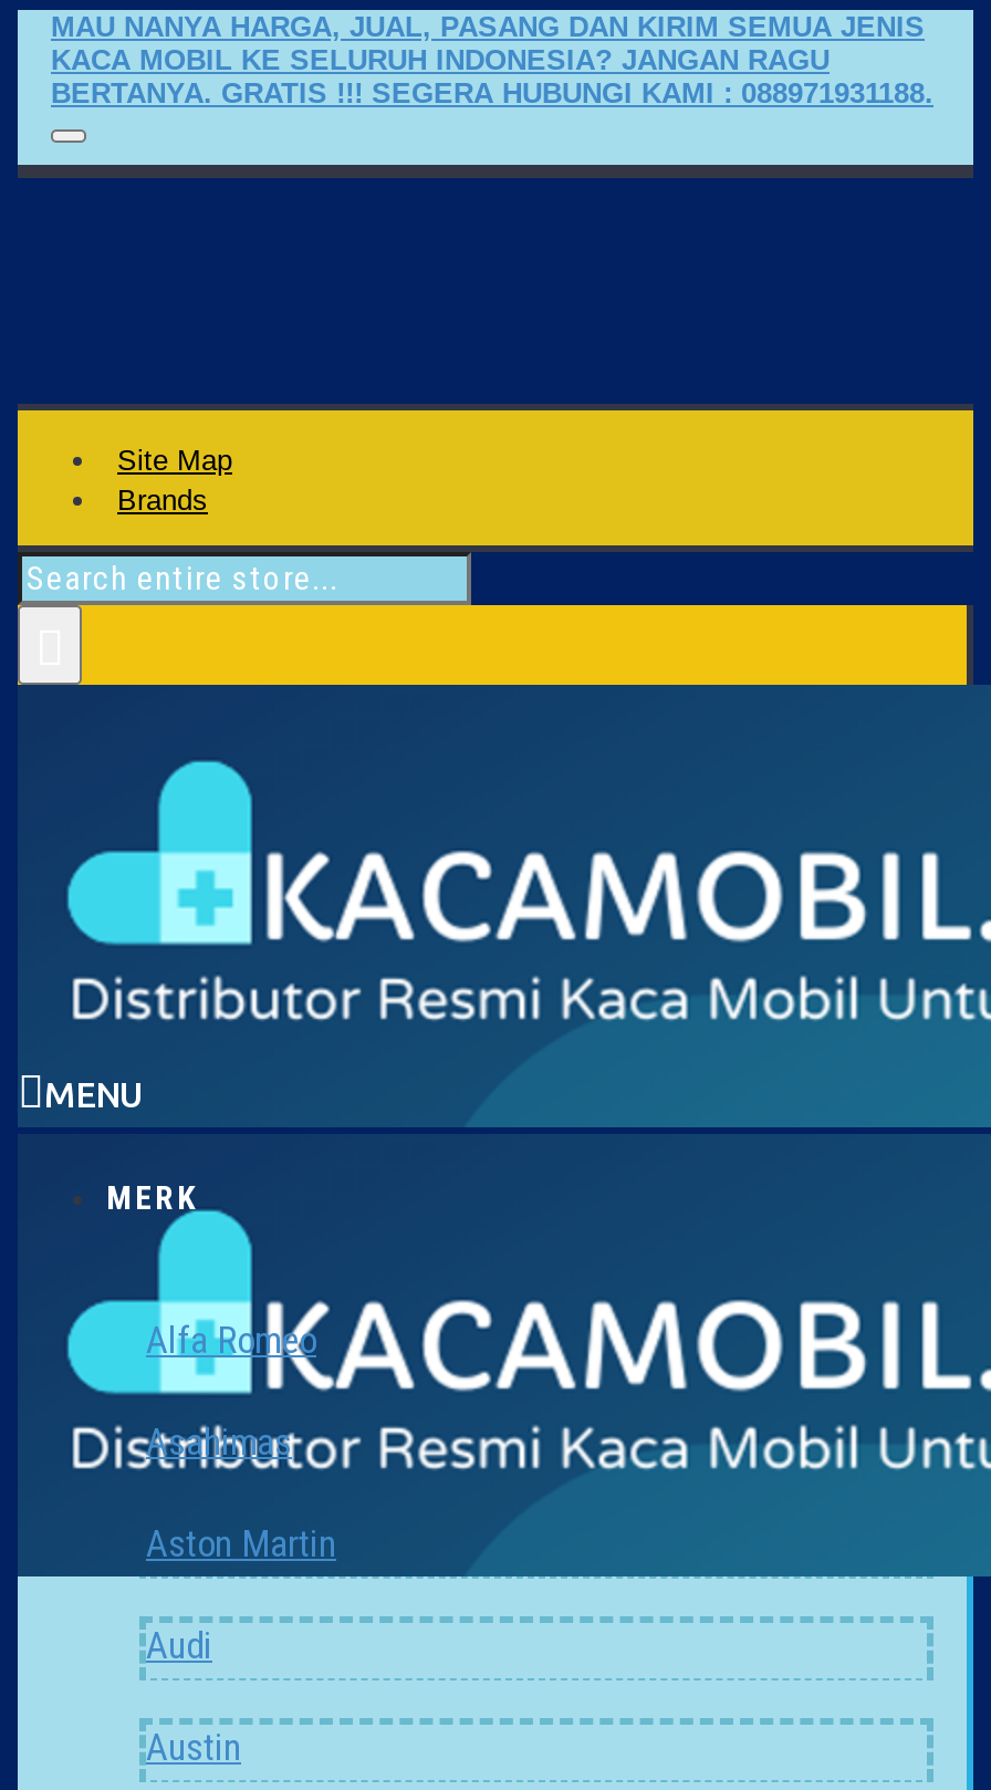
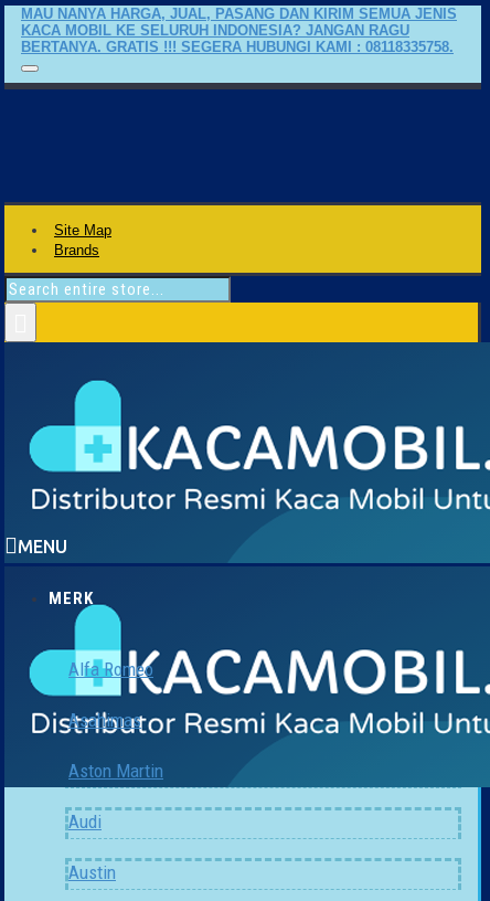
[51,76,933,110] BERTANYA. GRATIS !!! SEGERA HUBUNGI KAMI : 088971931188. -> [21,39,454,55] BERTANYA. GRATIS !!! SEGERA HUBUNGI KAMI : 08118335758.

